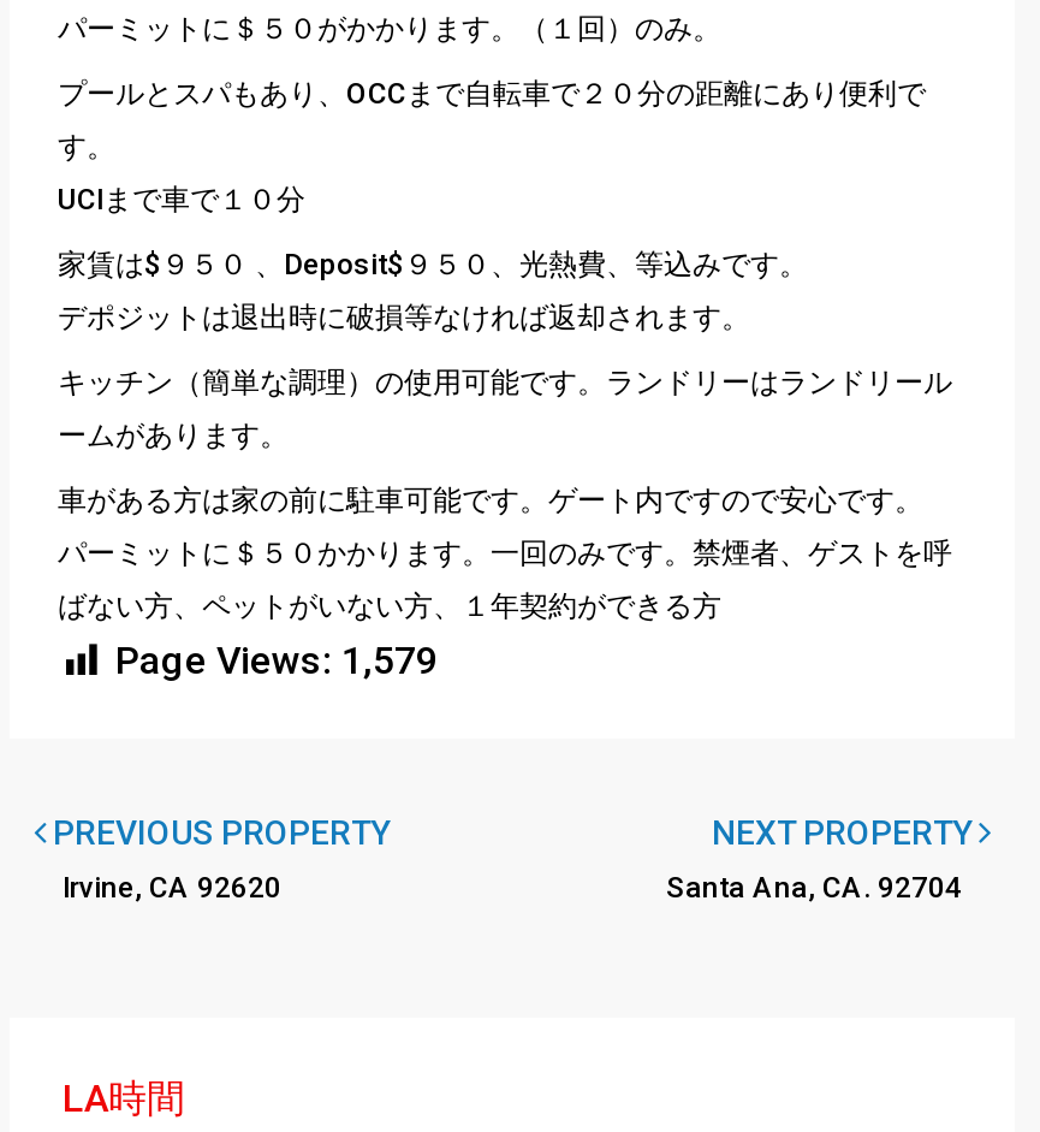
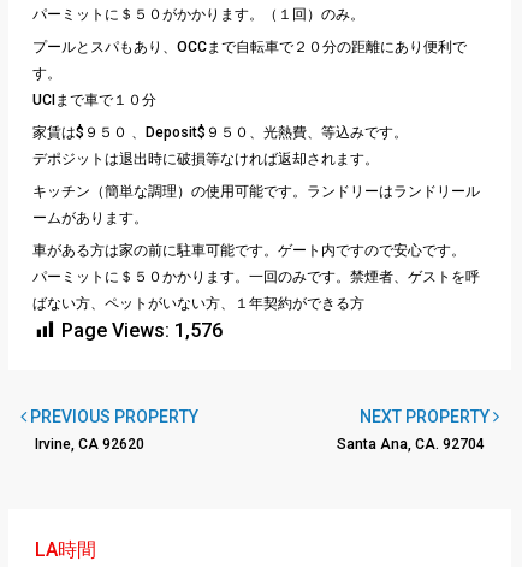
[115,638,438,683] Page Views: 1,579 -> [61,319,223,342] Page Views: 1,576

